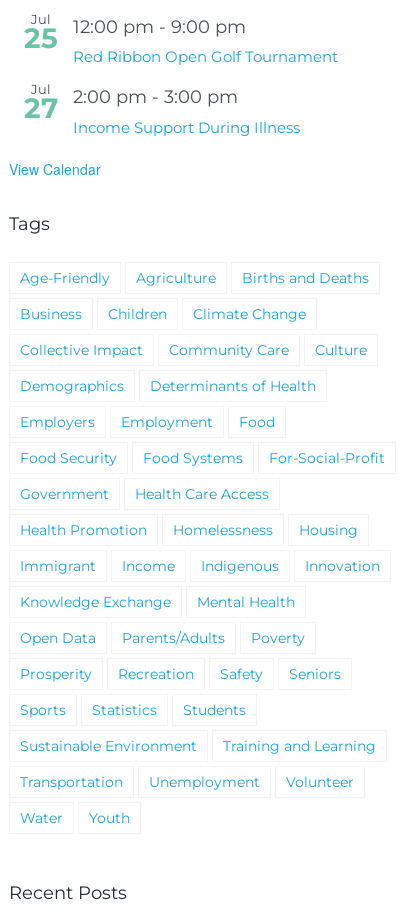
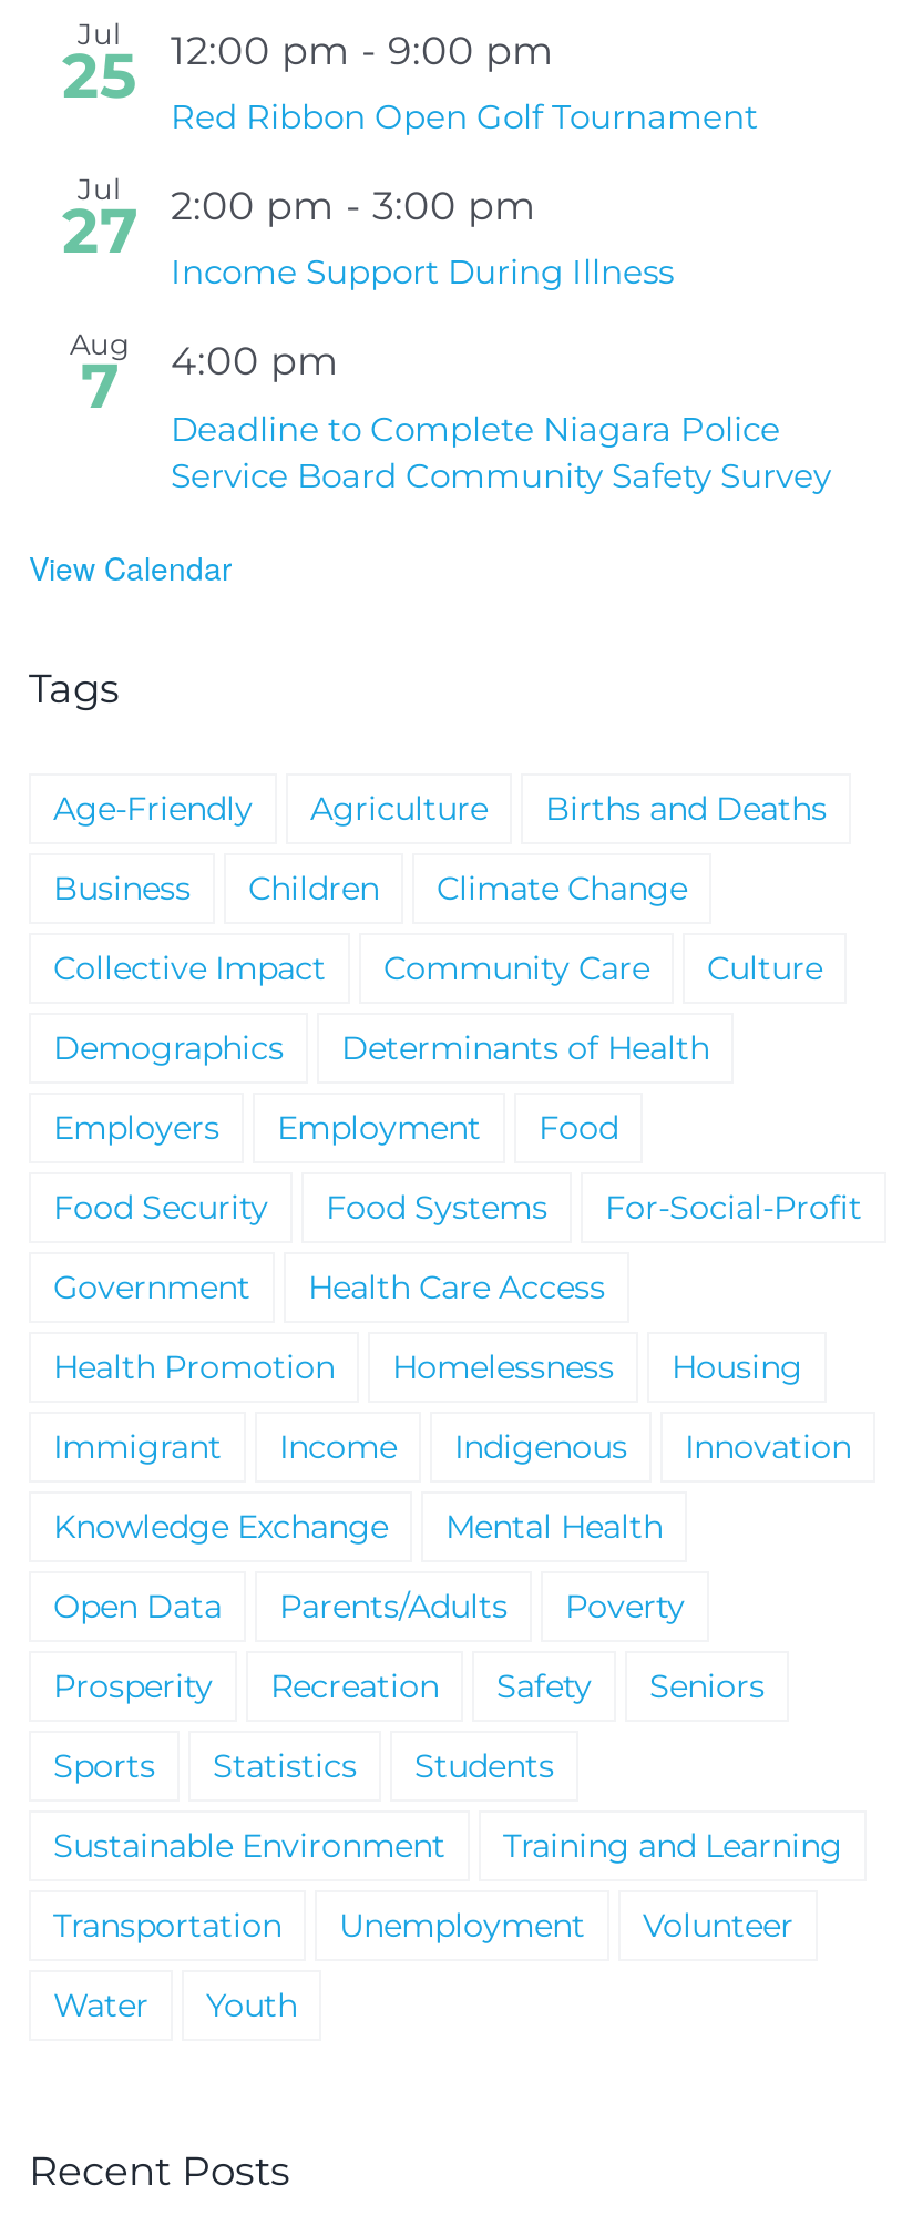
none -> [70,326,831,495] Aug | 7 | 4:00 pm | Deadline to Complete Niagara Police | Service Board Community Safety Survey

